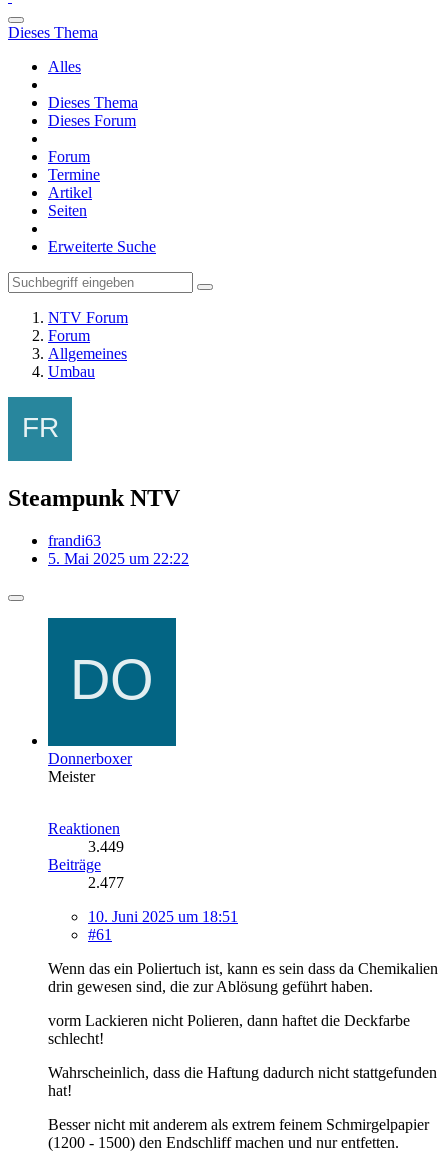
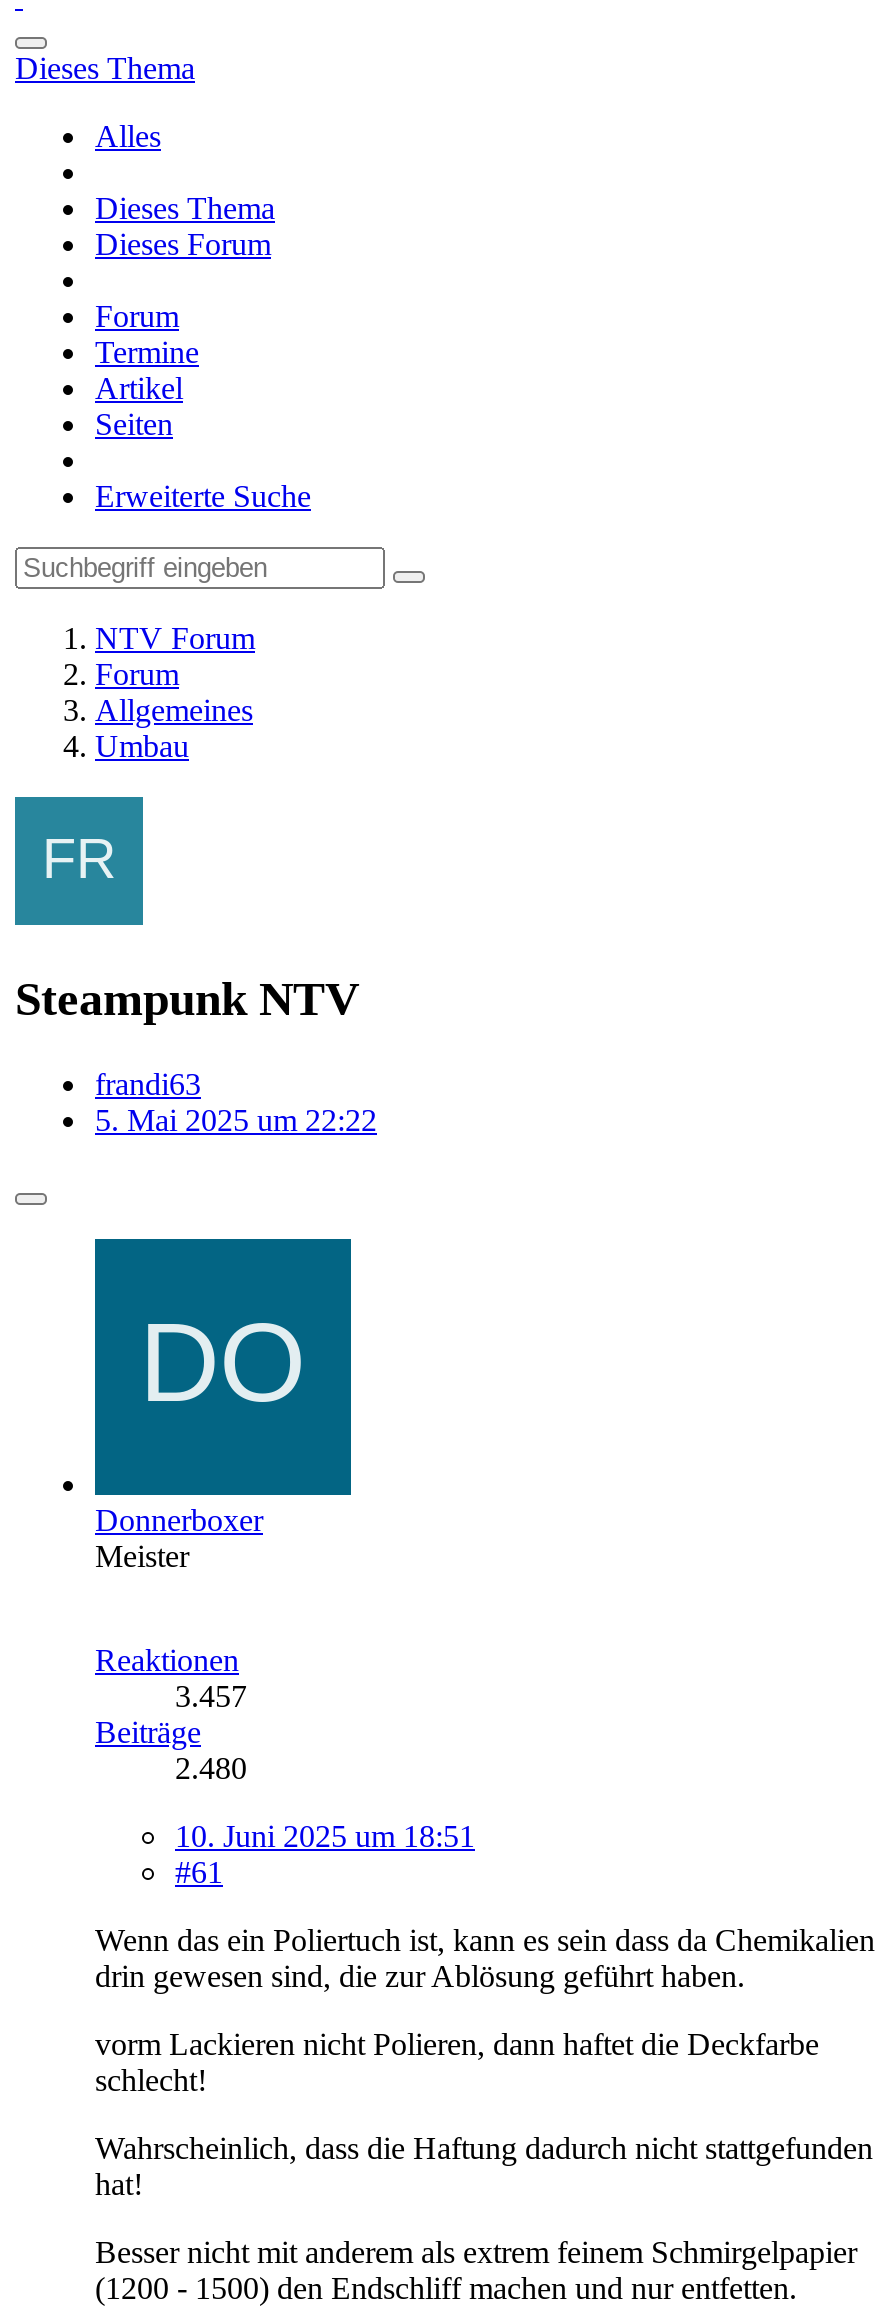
[88,838,124,855] 3.449 -> [175,1679,247,1713] 3.457
[88,874,124,891] 2.477 -> [175,1751,247,1785] 2.480

